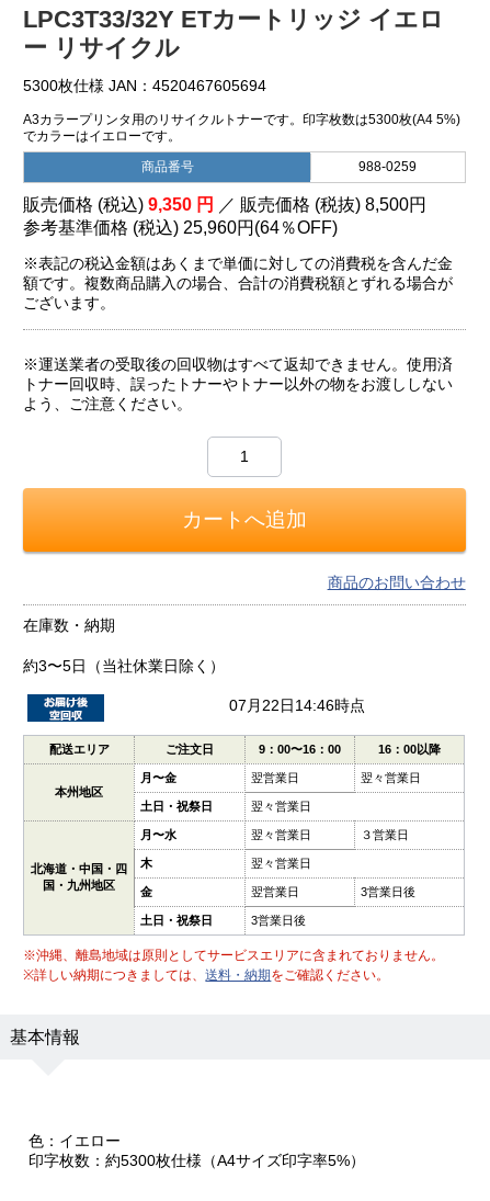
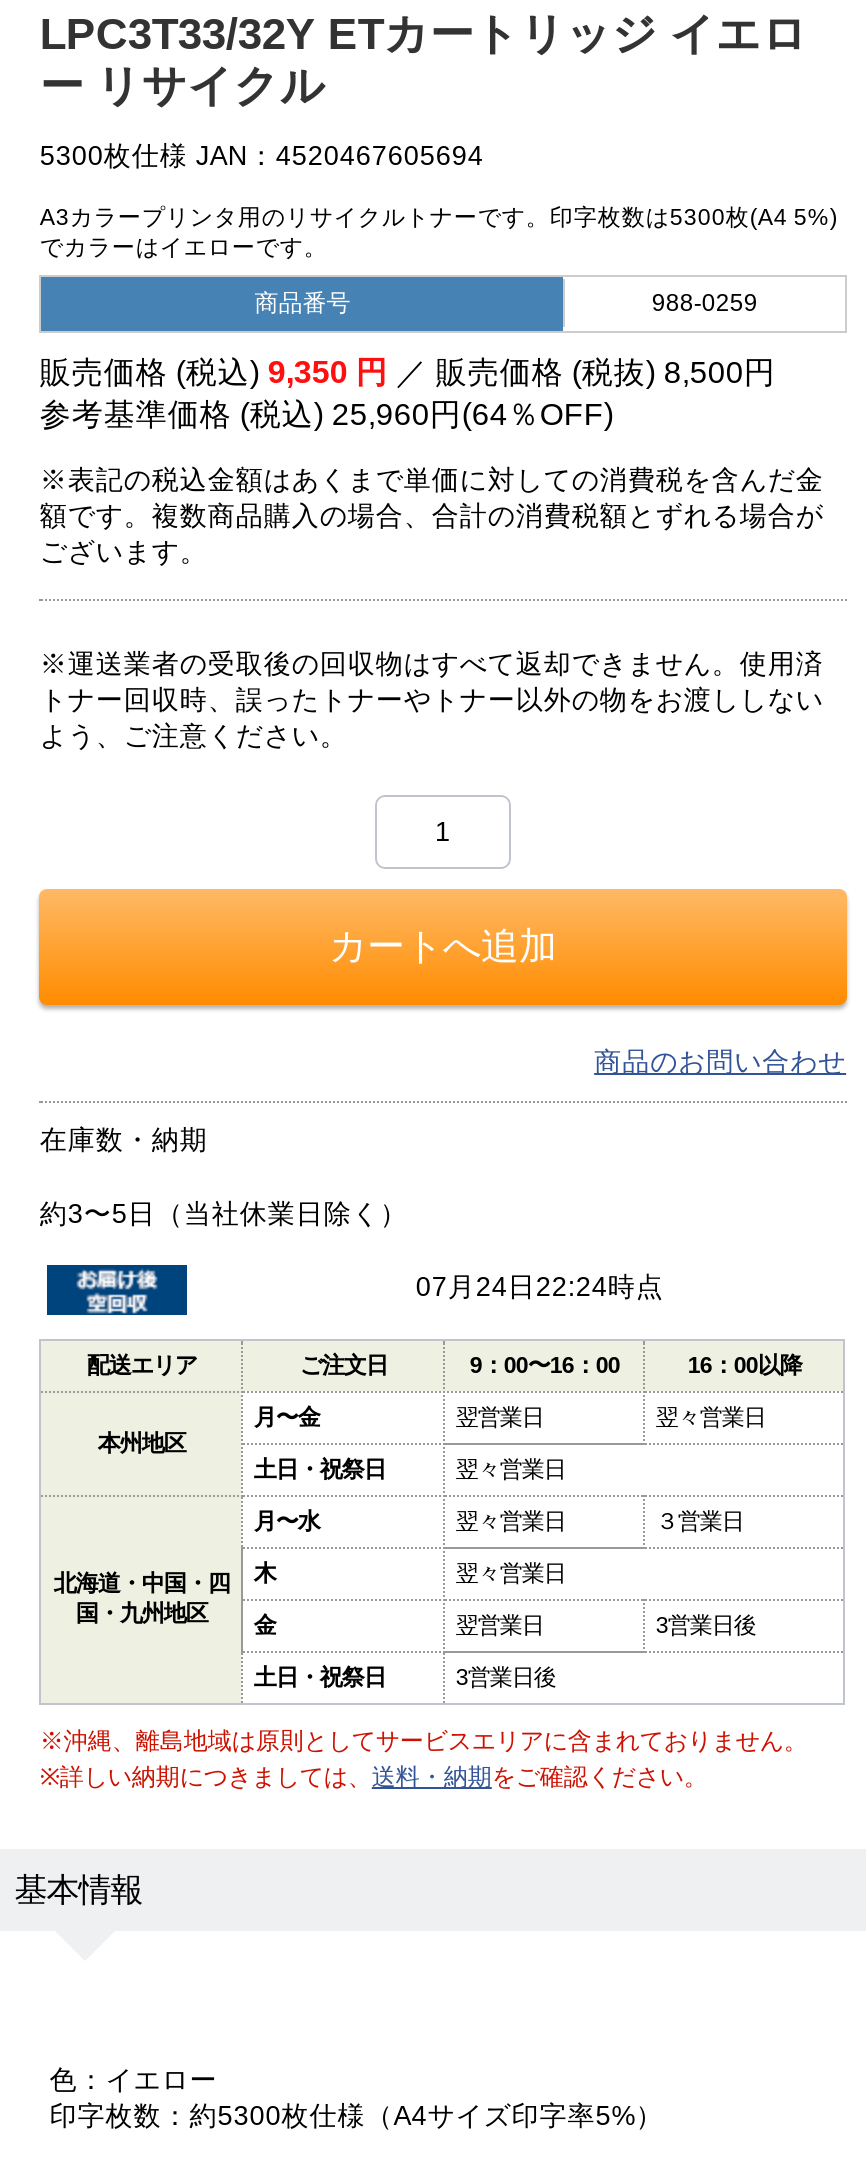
[225,698,365,715] 07月22日14:46時点 -> [408,1273,664,1303] 07月24日22:24時点

